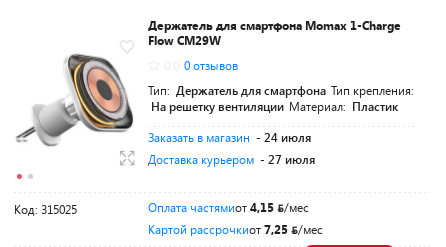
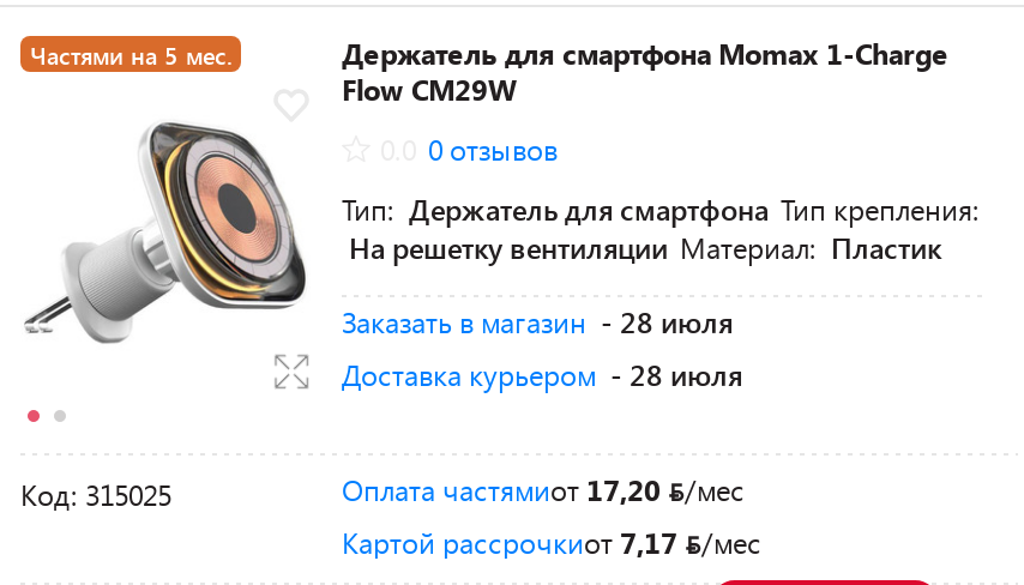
none -> [30,38,231,72] Частями на 5 мес.
[148,129,311,145] Заказать в магазин - 24 июля -> [342,302,733,340] Заказать в магазин - 28 июля
[148,151,315,167] Доставка курьером - 27 июля -> [342,355,742,393] Доставка курьером - 28 июля
[148,199,274,215] Оплата частямиот 4,15 -> [342,470,661,508] Оплата частямиот 17,20
[148,221,288,237] Картой рассрочкиот 7,25 -> [342,523,677,561] Картой рассрочкиот 7,17

